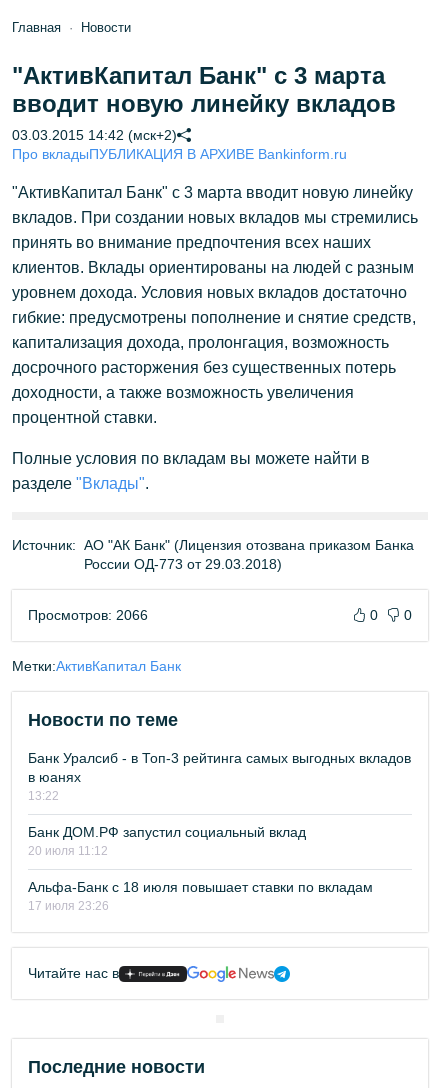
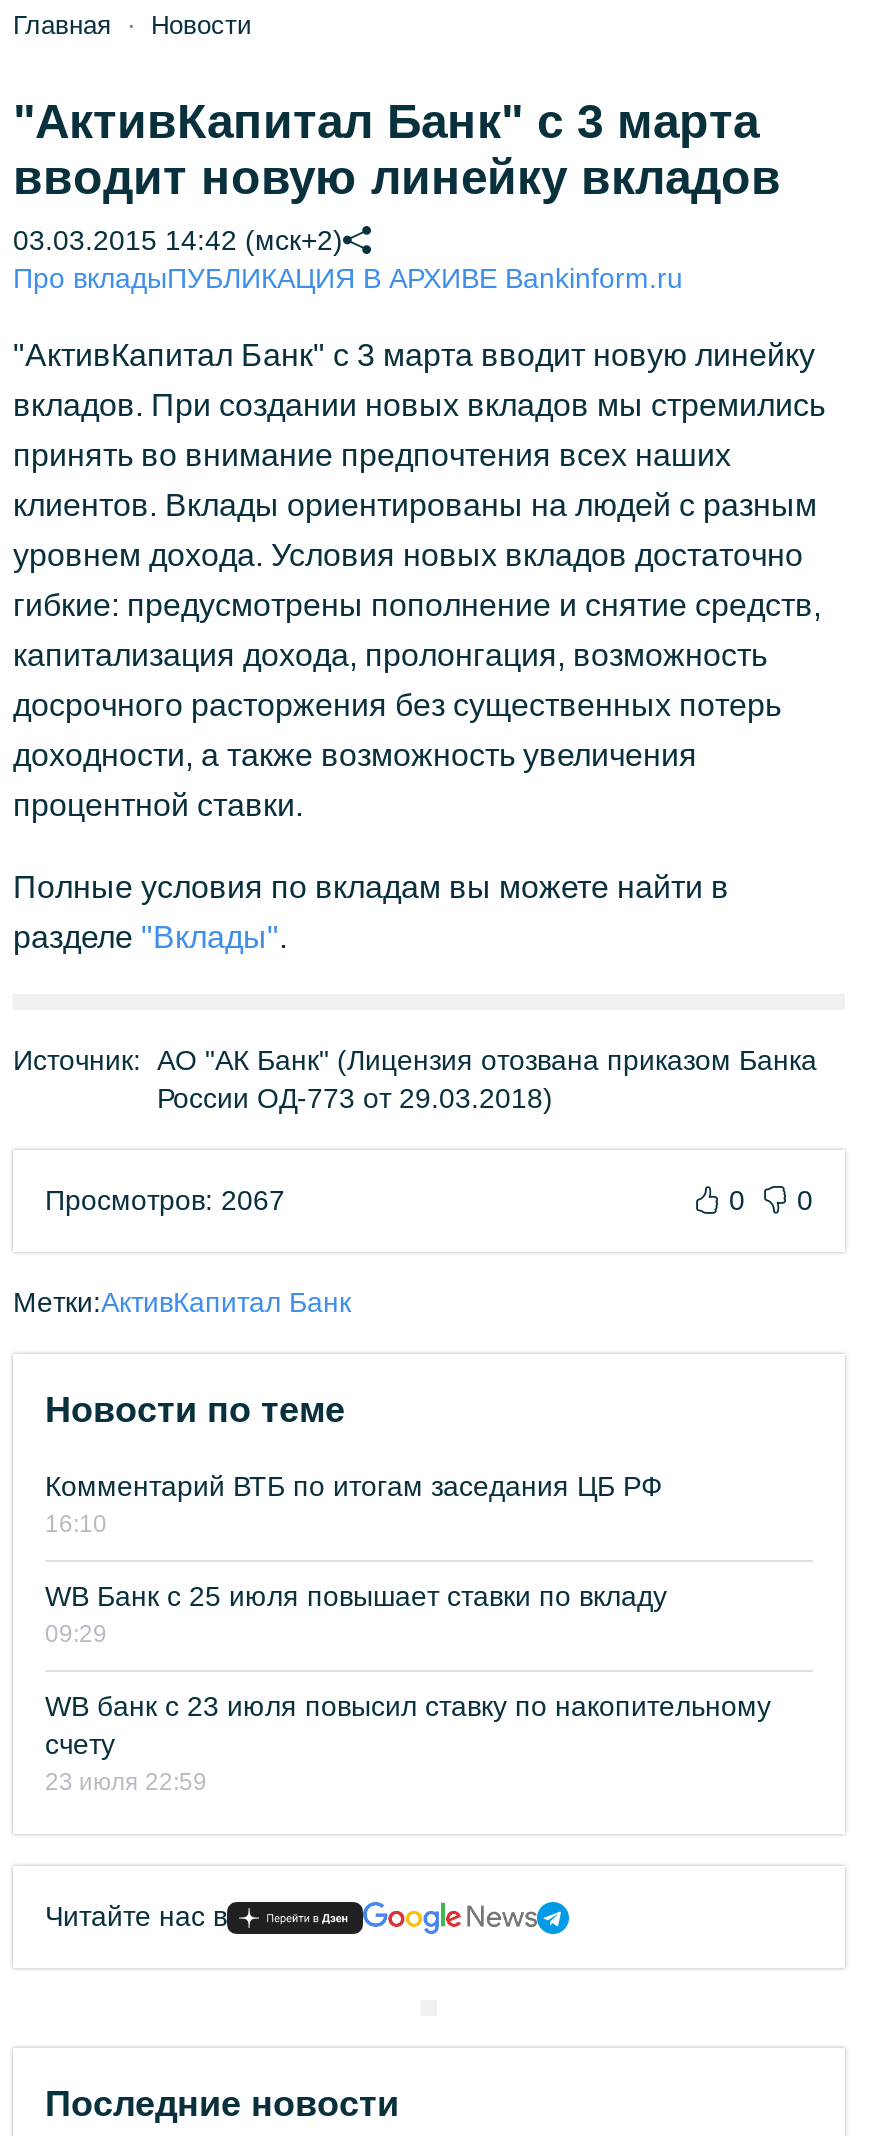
[28,607,148,623] Просмотров: 2066 -> [45,1184,285,1216] Просмотров: 2067
[28,750,411,803] Банк Уралсиб - в Топ-3 рейтинга самых выгодных вкладов | в юанях | 13:22 -> [45,1470,663,1538] Комментарий ВТБ по итогам заседания ЦБ РФ | 16:10
[28,824,306,858] Банк ДОМ.РФ запустил социальный вклад | 20 июля 11:12 -> [45,1580,667,1648] WB Банк с 25 июля повышает ставки по вкладу | 09:29
[28,879,373,913] Альфа-Банк с 18 июля повышает ставки по вкладам | 17 июля 23:26 -> [45,1690,771,1796] WB банк с 23 июля повысил ставку по накопительному | счету | 23 июля 22:59

